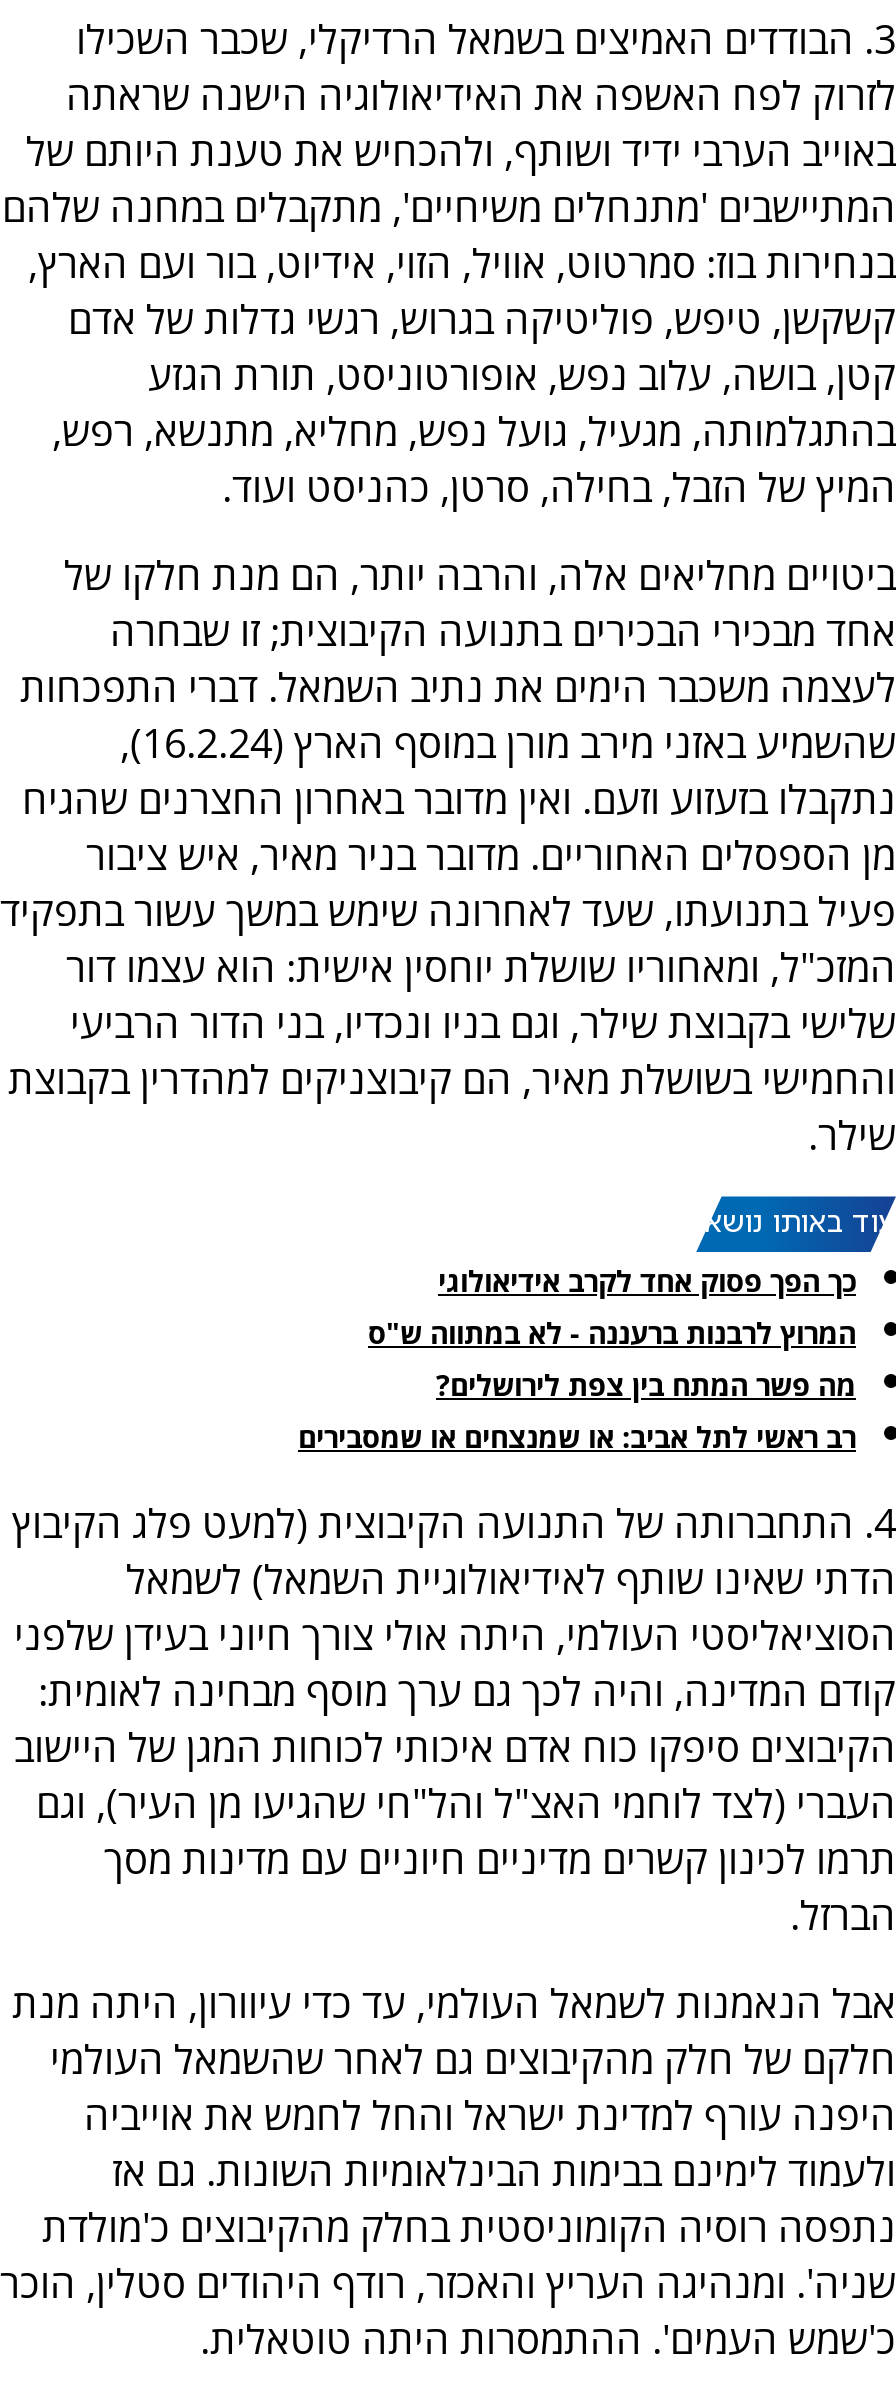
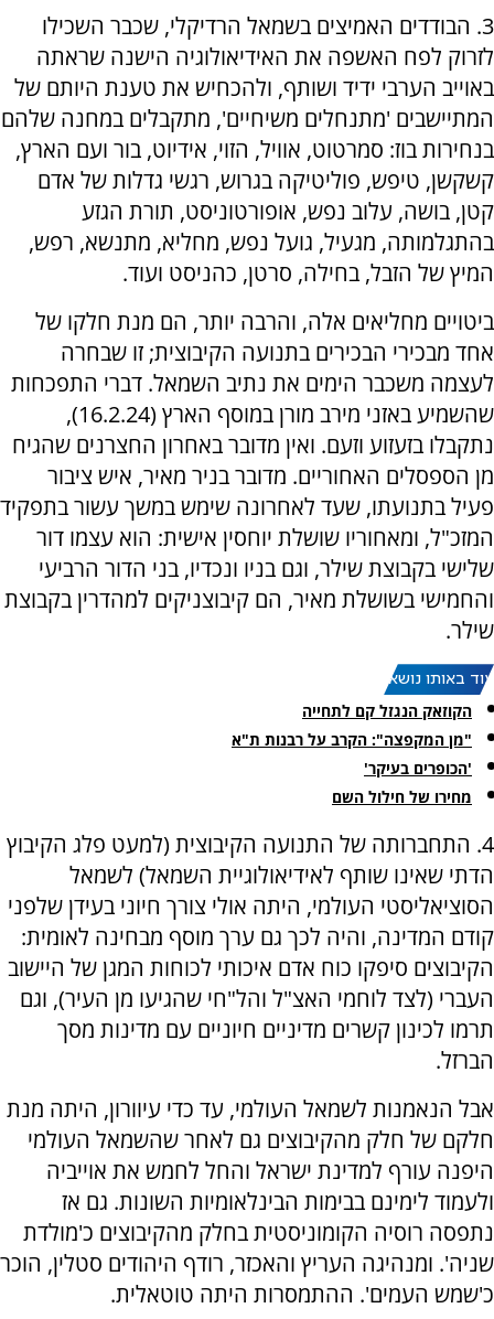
[298,1263,856,1455] כך הפך פסוק אחד לקרב אידיאולוגי | המרוץ לרבנות ברעננה - לא במתווה ש"ס | מה פשר המתח בין צפת לירושלים? | רב ראשי לתל אביב: או שמנצחים או שמסבירים -> [232,701,472,807] הקוזאק הנגזל קם לתחייה | "מן המקפצה": הקרב על רבנות ת"א | 'הכופרים בעיקר' | מחירו של חילול השם

